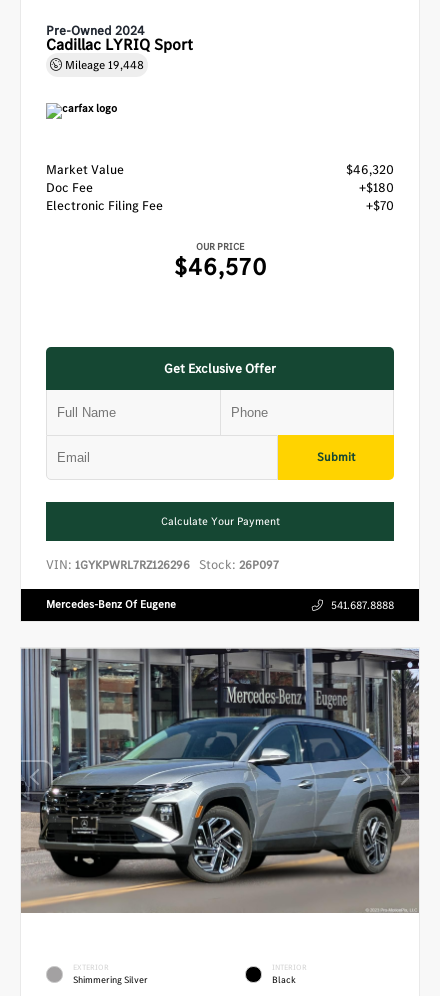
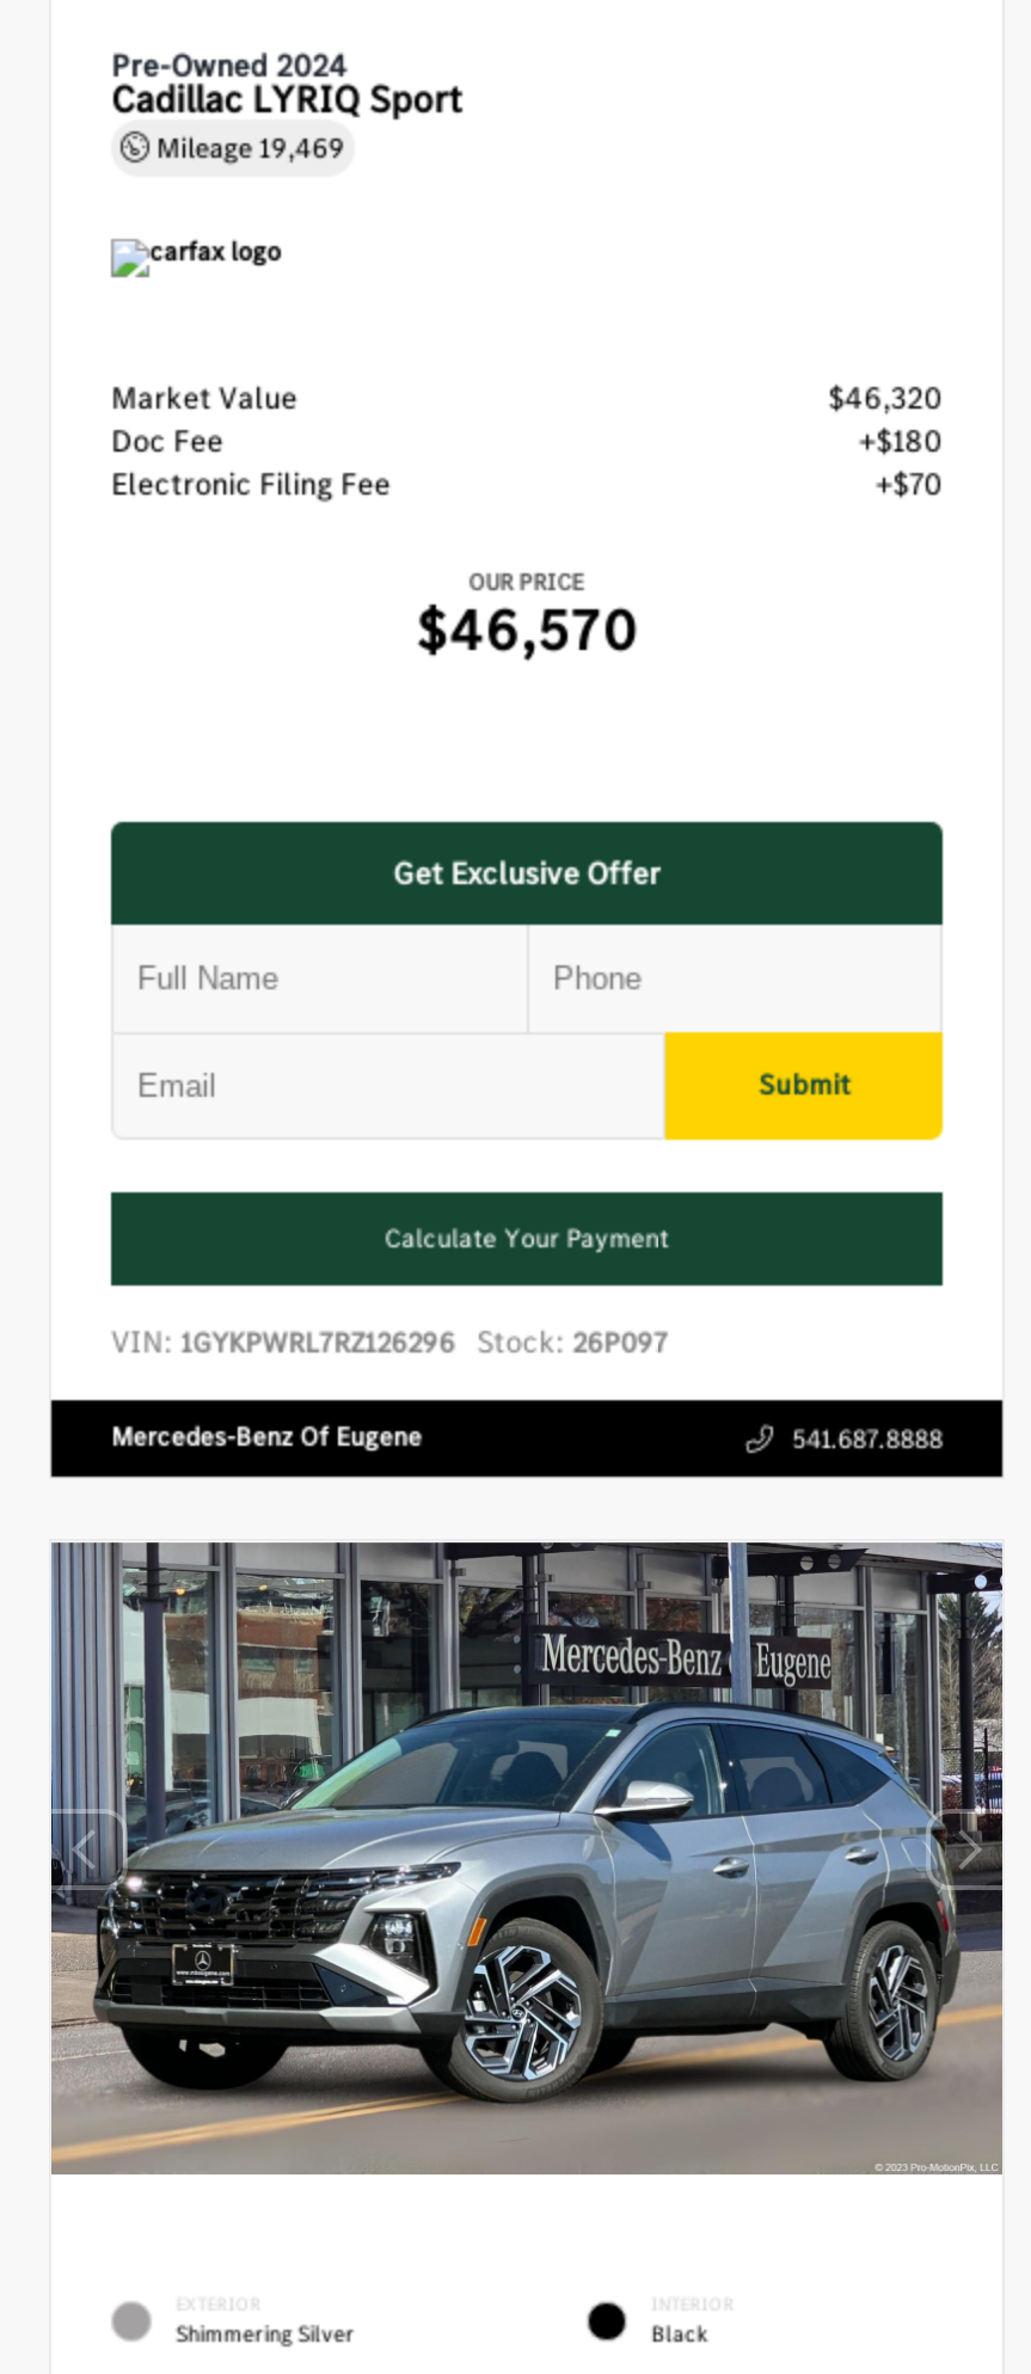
[62,56,144,72] Mileage 19,448 -> [149,128,345,166] Mileage 19,469

